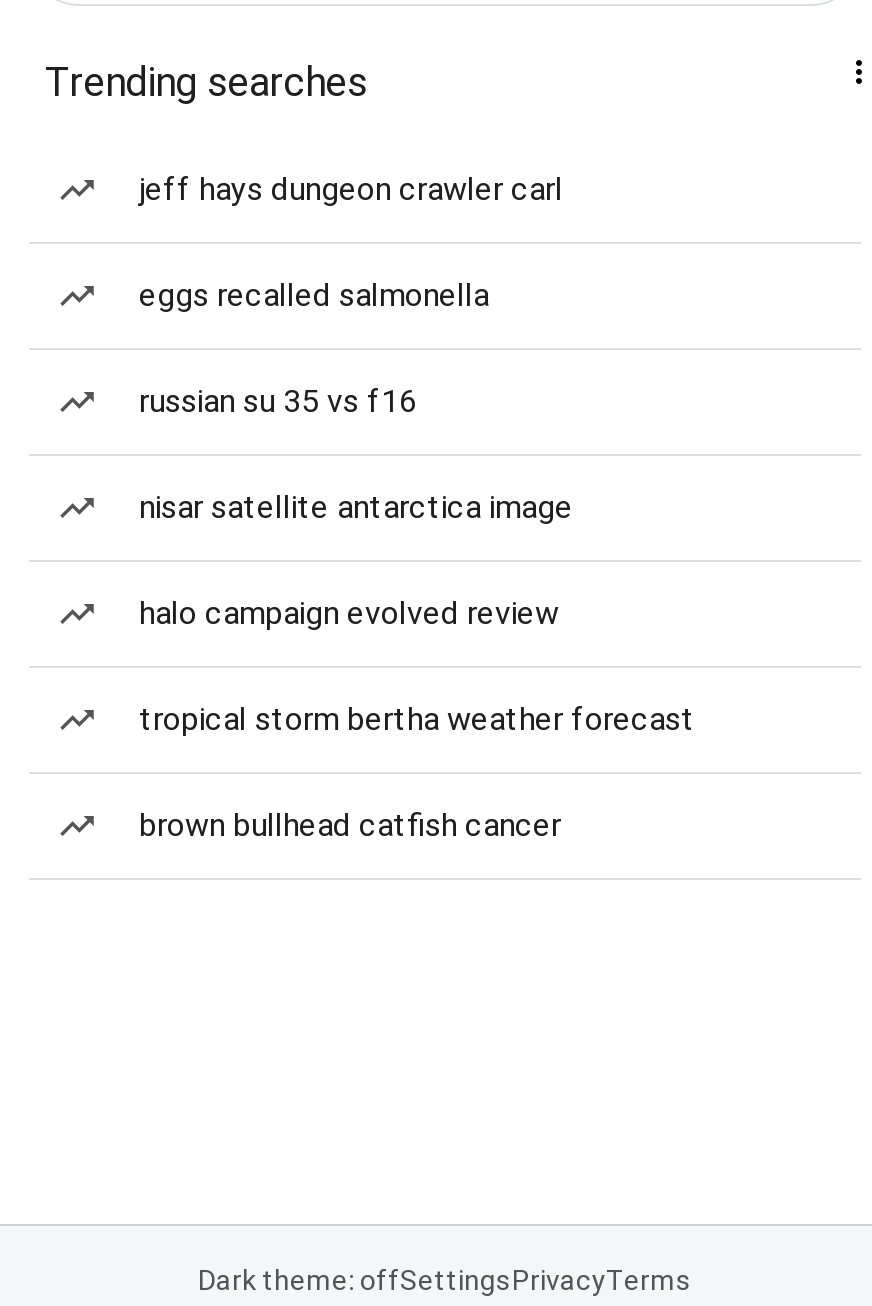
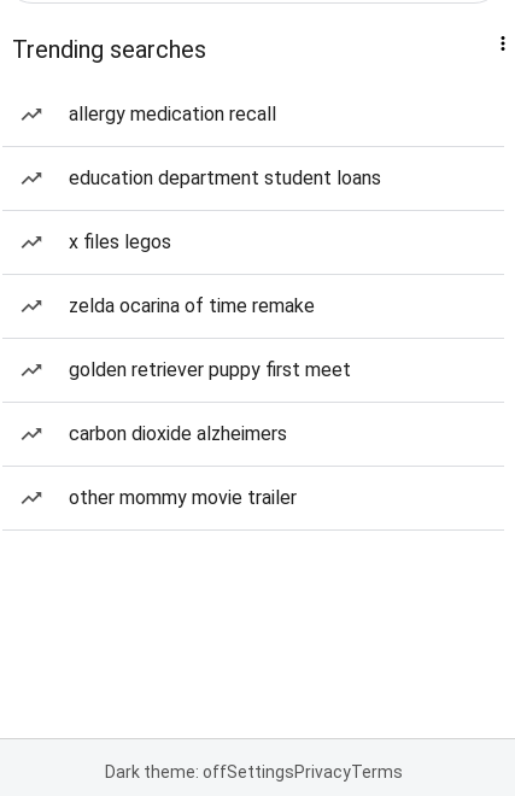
[139,170,563,208] jeff hays dungeon crawler carl -> [69,103,276,125] allergy medication recall
[139,276,489,314] eggs recalled salmonella -> [69,166,381,189] education department student loans
[139,382,417,420] russian su 35 vs f16 -> [69,230,171,253] x files legos
[139,488,573,526] nisar satellite antarctica image -> [69,294,315,317] zelda ocarina of time remake
[139,594,559,632] halo campaign evolved review -> [69,358,351,381] golden retriever puppy first meet
[139,700,695,738] tropical storm bertha weather forecast -> [69,422,287,445] carbon dioxide alzheimers
[139,806,561,844] brown bullhead catfish cancer -> [69,486,297,509] other mommy movie trailer

